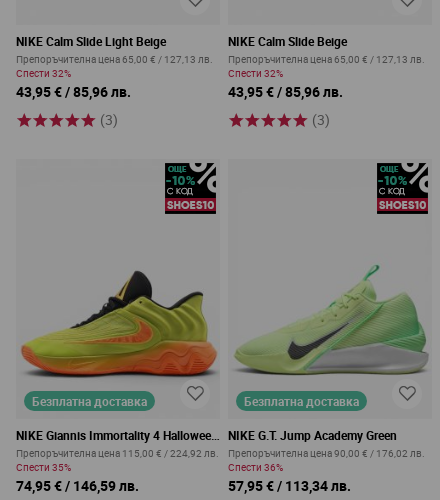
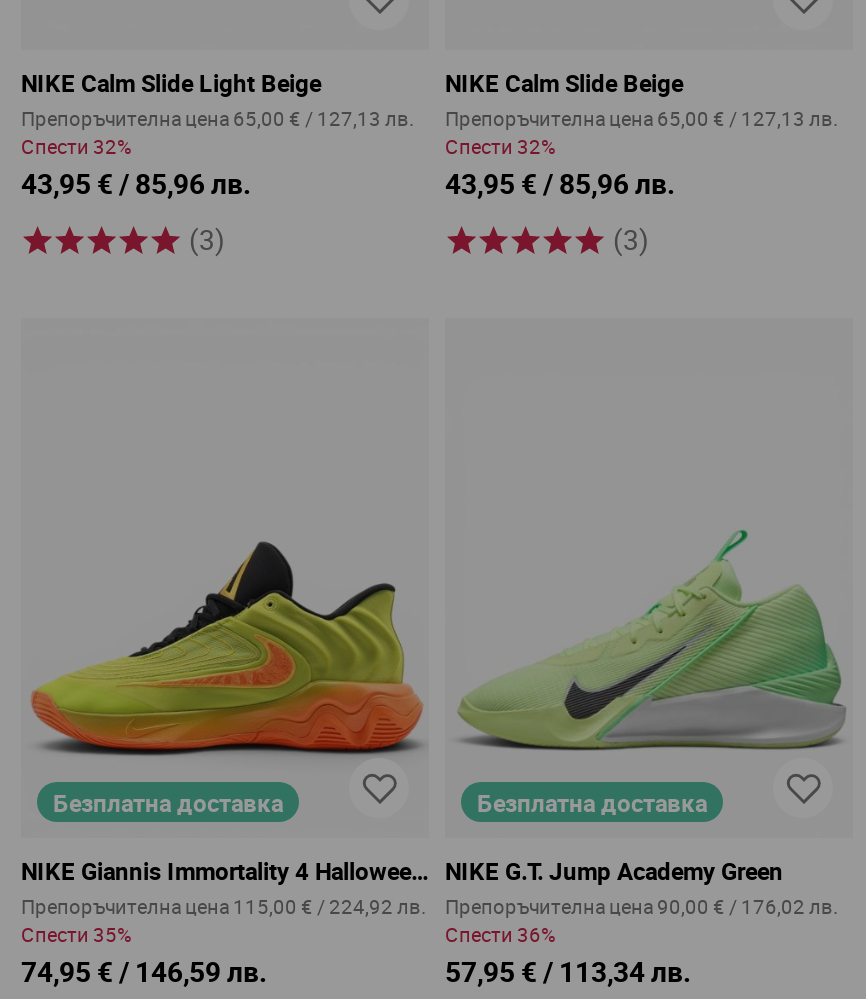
[164,162,217,215] [image] -> none
[376,162,429,215] [image] -> none

